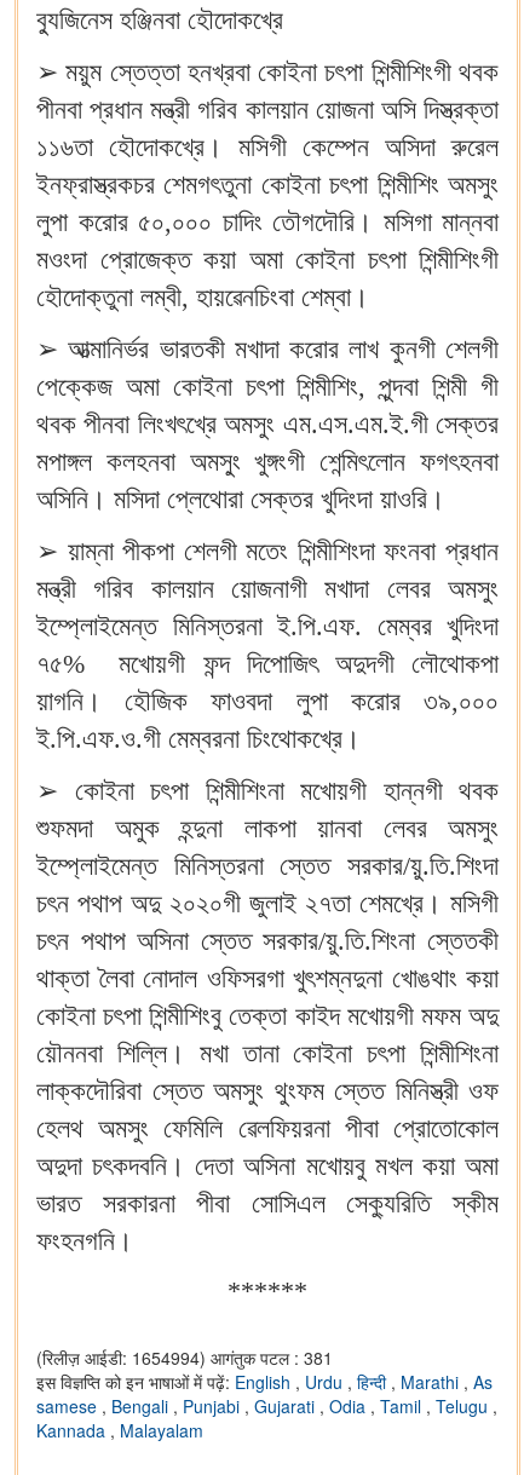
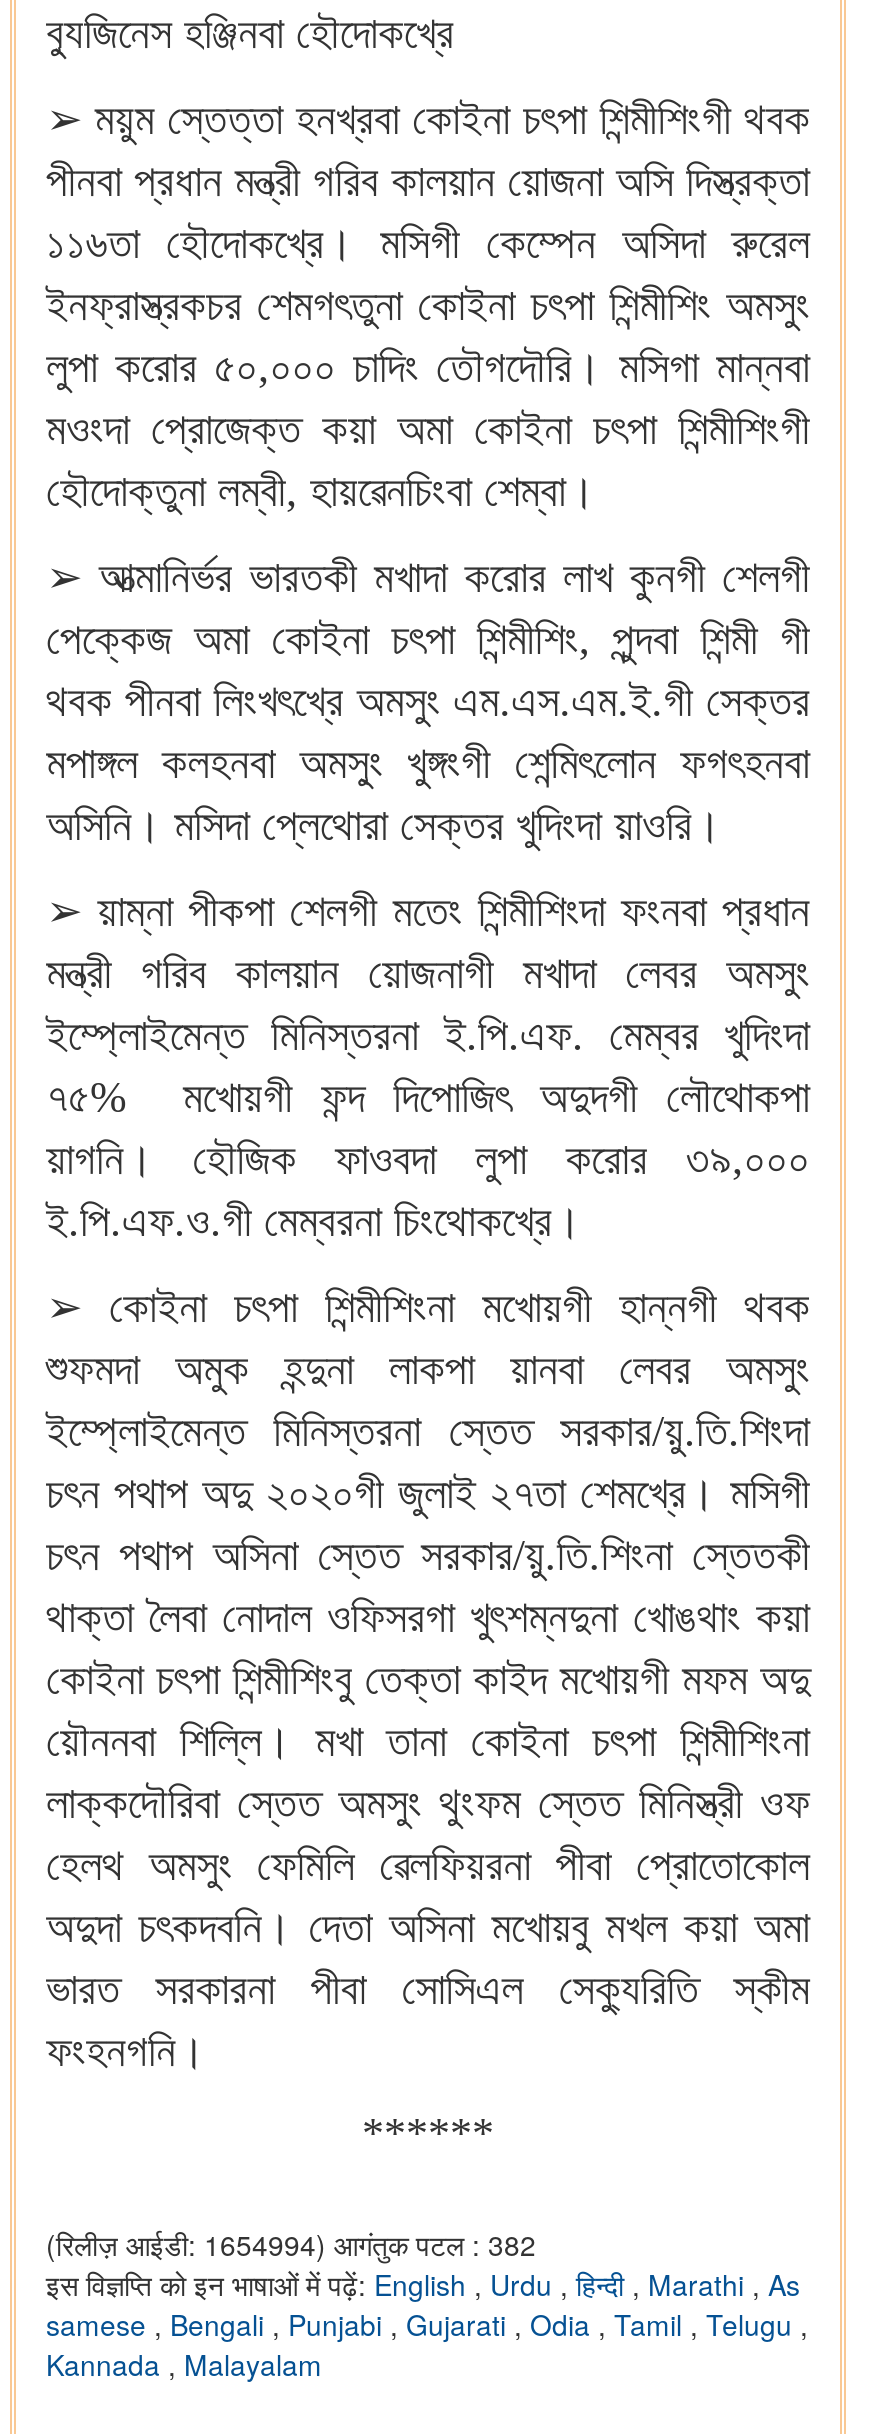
[36,1346,333,1370] (रिलीज़ आईडी: 1654994) आगंतुक पटल : 381 -> [46,2225,536,2265] (रिलीज़ आईडी: 1654994) आगंतुक पटल : 382

